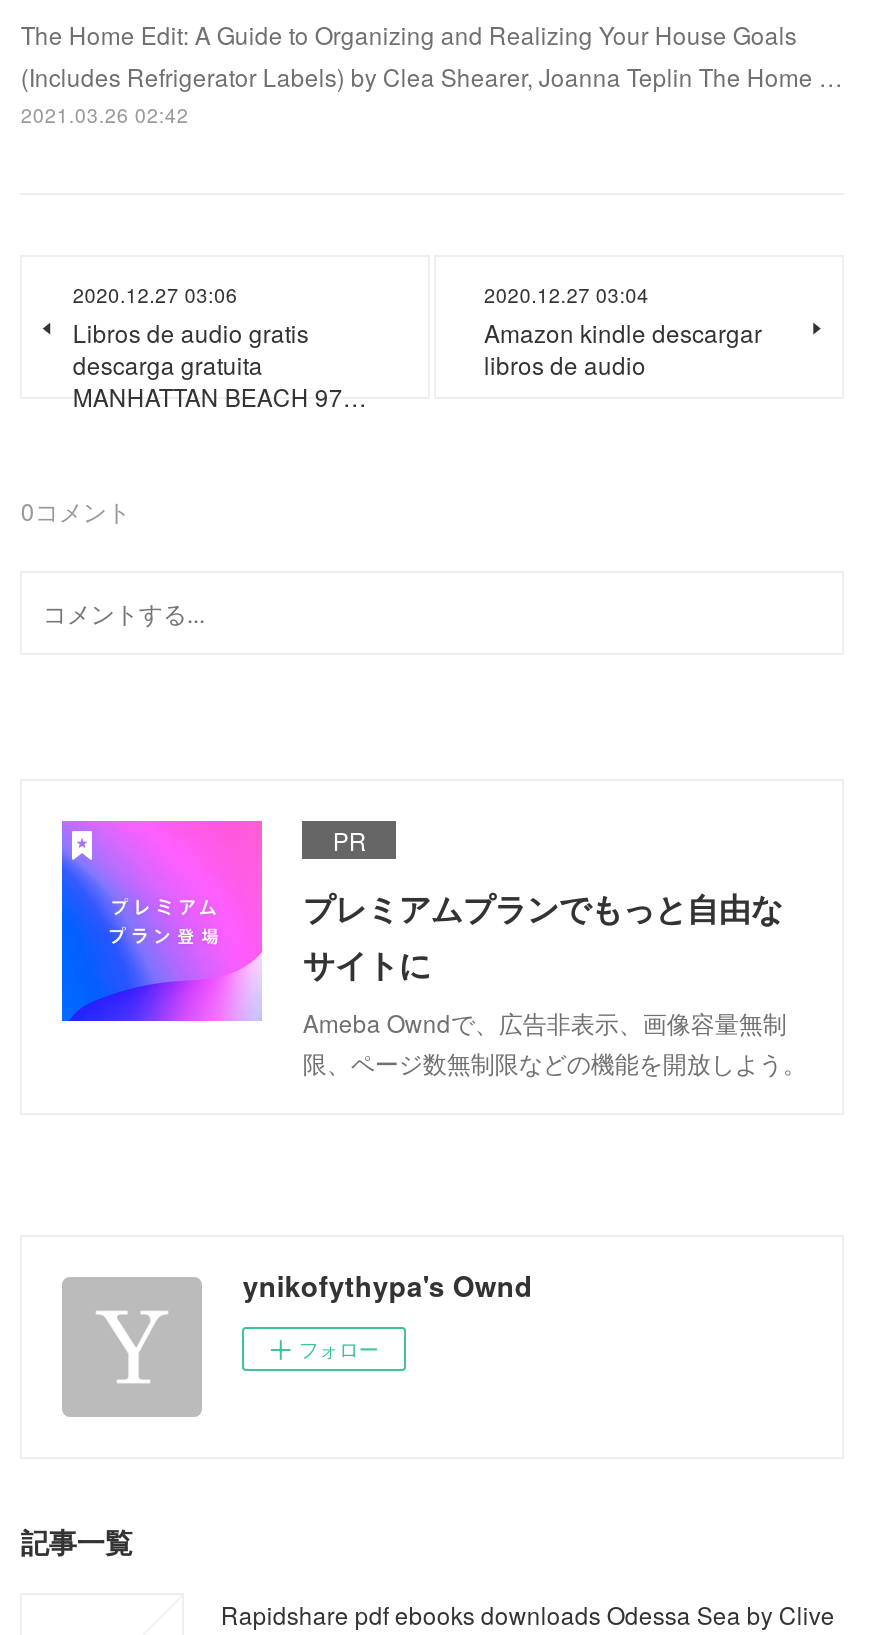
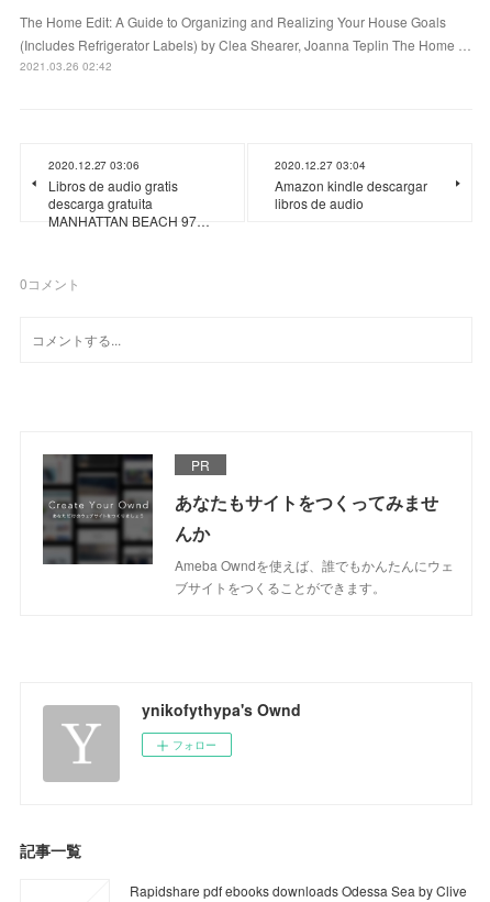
[60,819,807,1079] [image] | プレミアムプランでもっと自由な | サイトに | Ameba Owndで、広告非表示、画像容量無制 | 限、ページ数無制限などの機能を開放しよう。 -> [42,453,454,596] [image] | あなたもサイトをつくってみませ | んか | Ameba Owndを使えば、誰でもかんたんにウェ | ブサイトをつくることができます。

